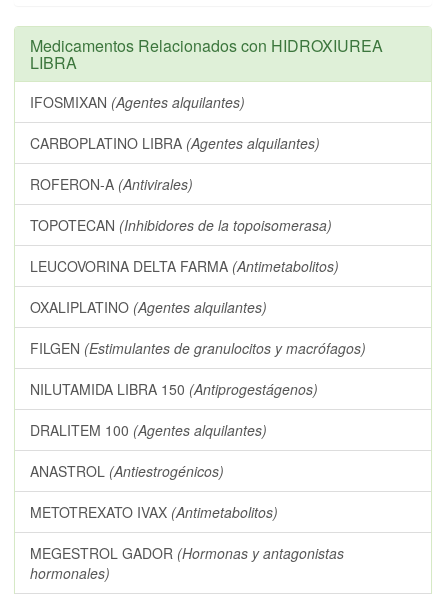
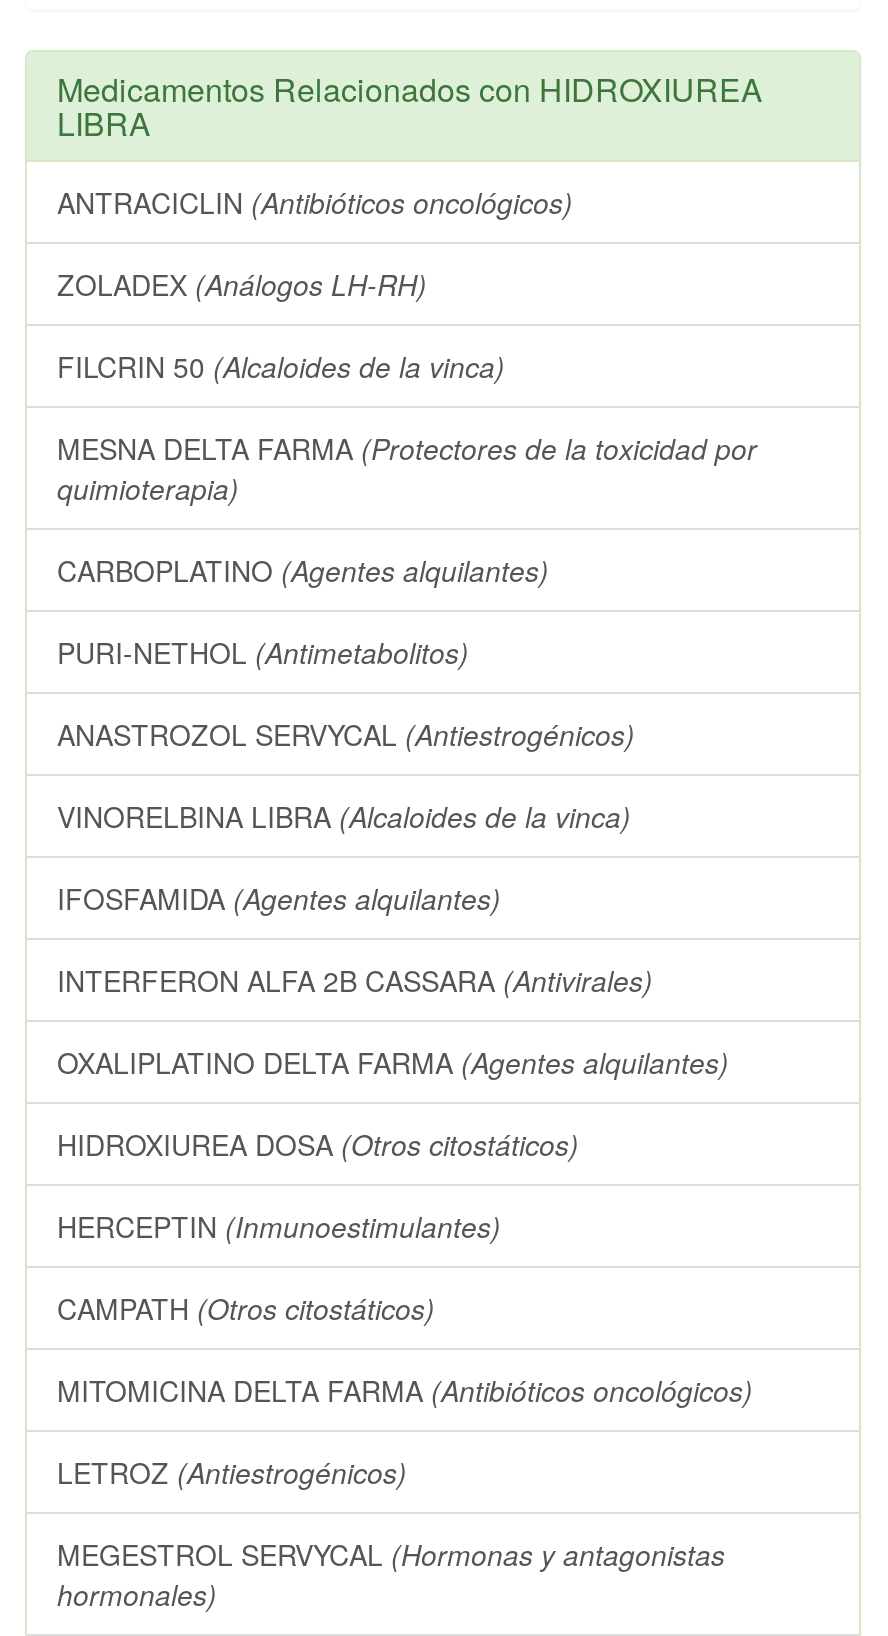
[30,92,366,563] IFOSMIXAN (Agentes alquilantes) | CARBOPLATINO LIBRA (Agentes alquilantes) | ROFERON-A (Antivirales) | TOPOTECAN (Inhibidores de la topoisomerasa) | LEUCOVORINA DELTA FARMA (Antimetabolitos) | OXALIPLATINO (Agentes alquilantes) | FILGEN (Estimulantes de granulocitos y macrófagos) | NILUTAMIDA LIBRA 150 (Antiprogestágenos) | DRALITEM 100 (Agentes alquilantes) | ANASTROL (Antiestrogénicos) | METOTREXATO IVAX (Antimetabolitos) | MEGESTROL GADOR (Hormonas y antagonistas -> [57,182,757,1574] ANTRACICLIN (Antibióticos oncológicos) | ZOLADEX (Análogos LH-RH) | FILCRIN 50 (Alcaloides de la vinca) | MESNA DELTA FARMA (Protectores de la toxicidad por | quimioterapia) | CARBOPLATINO (Agentes alquilantes) | PURI-NETHOL (Antimetabolitos) | ANASTROZOL SERVYCAL (Antiestrogénicos) | VINORELBINA LIBRA (Alcaloides de la vinca) | IFOSFAMIDA (Agentes alquilantes) | INTERFERON ALFA 2B CASSARA (Antivirales) | OXALIPLATINO DELTA FARMA (Agentes alquilantes) | HIDROXIUREA DOSA (Otros citostáticos) | HERCEPTIN (Inmunoestimulantes) | CAMPATH (Otros citostáticos) | MITOMICINA DELTA FARMA (Antibióticos oncológicos) | LETROZ (Antiestrogénicos) | MEGESTROL SERVYCAL (Hormonas y antagonistas

